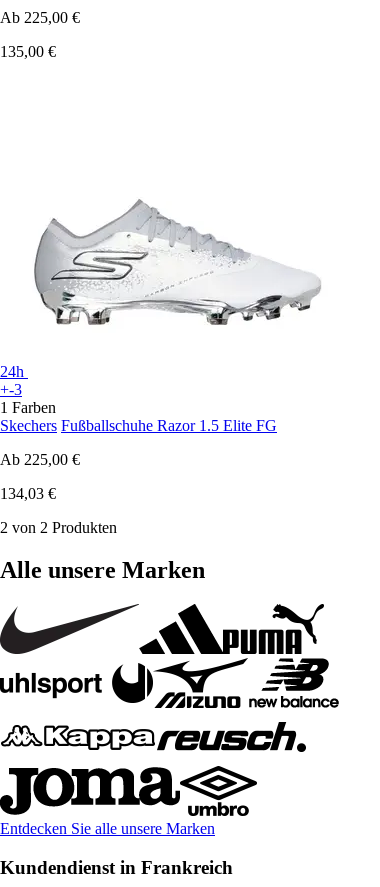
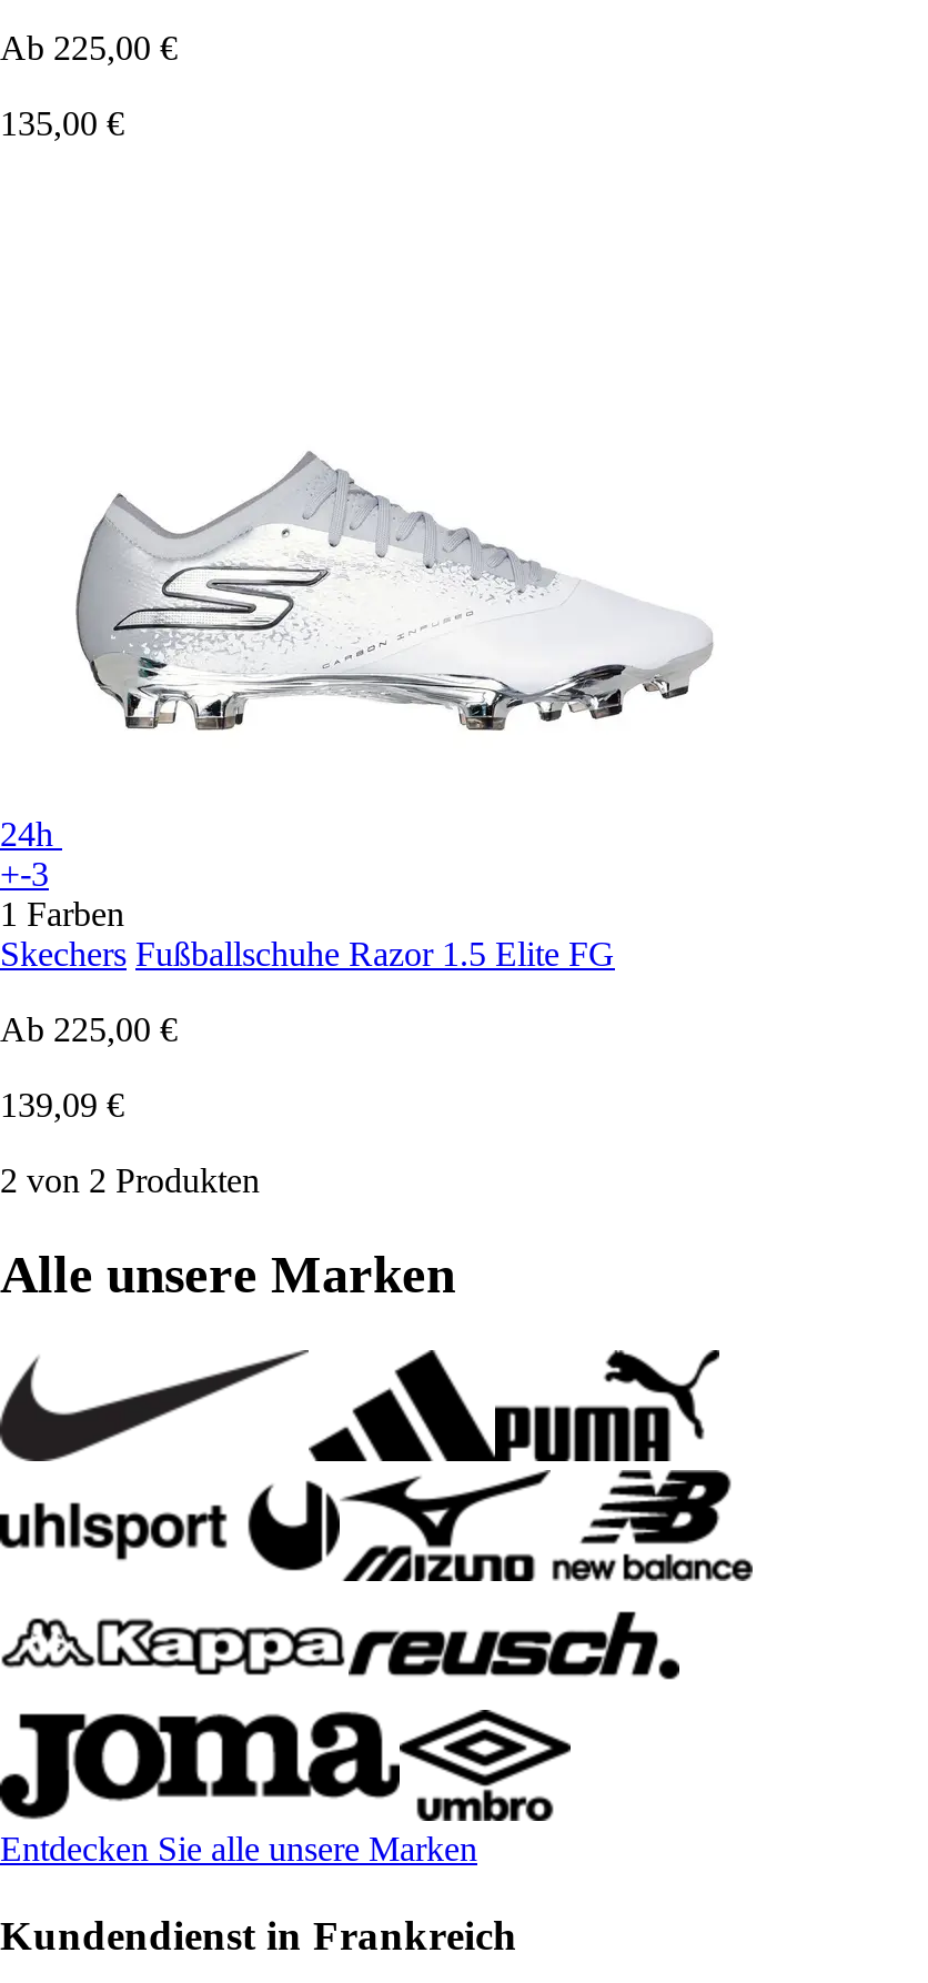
[0,485,56,502] 134,03 € -> [0,1087,124,1125] 139,09 €

